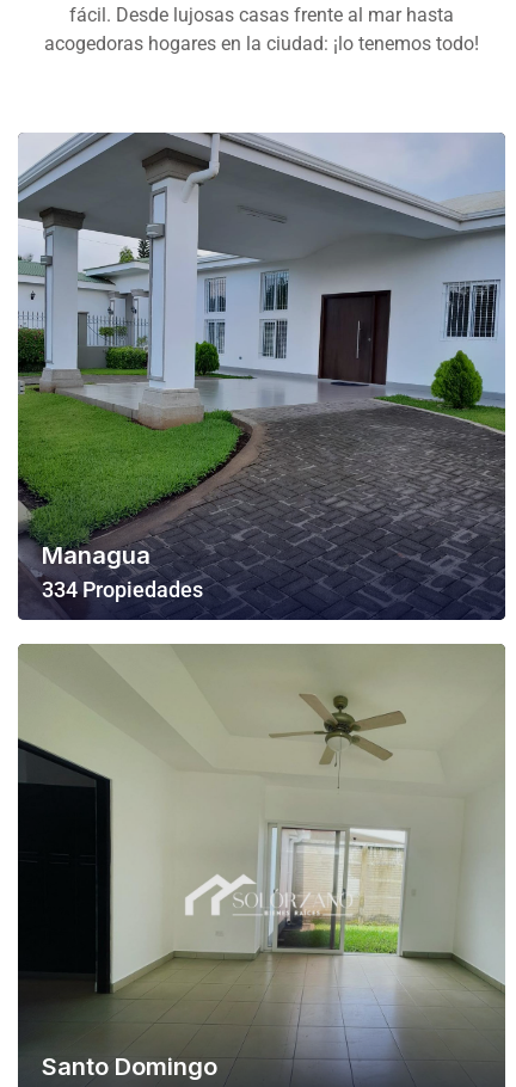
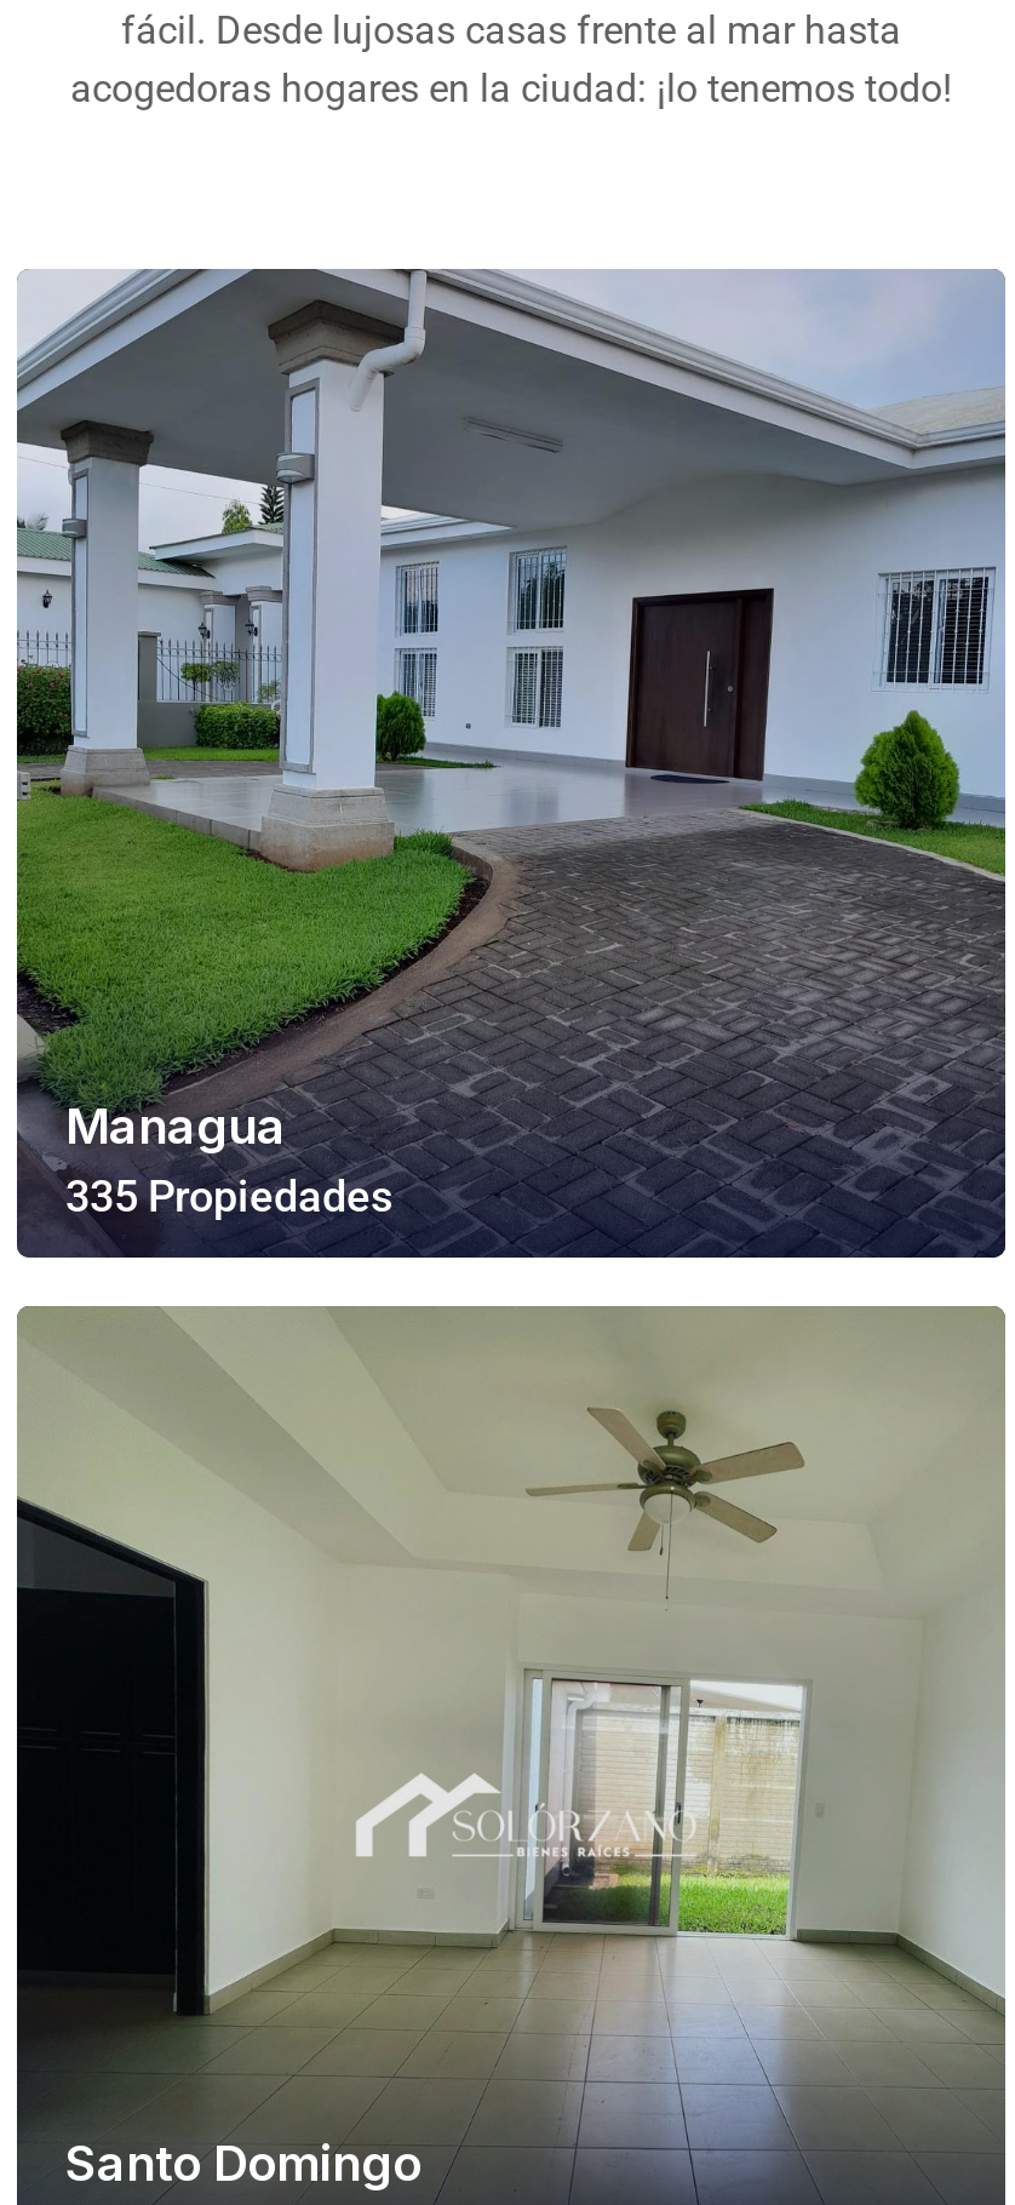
[42,577,203,602] 334 Propiedades -> [65,1170,392,1221] 335 Propiedades

